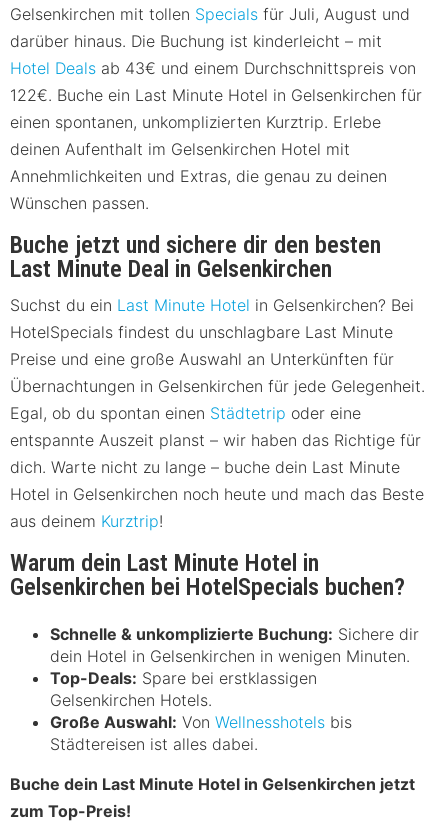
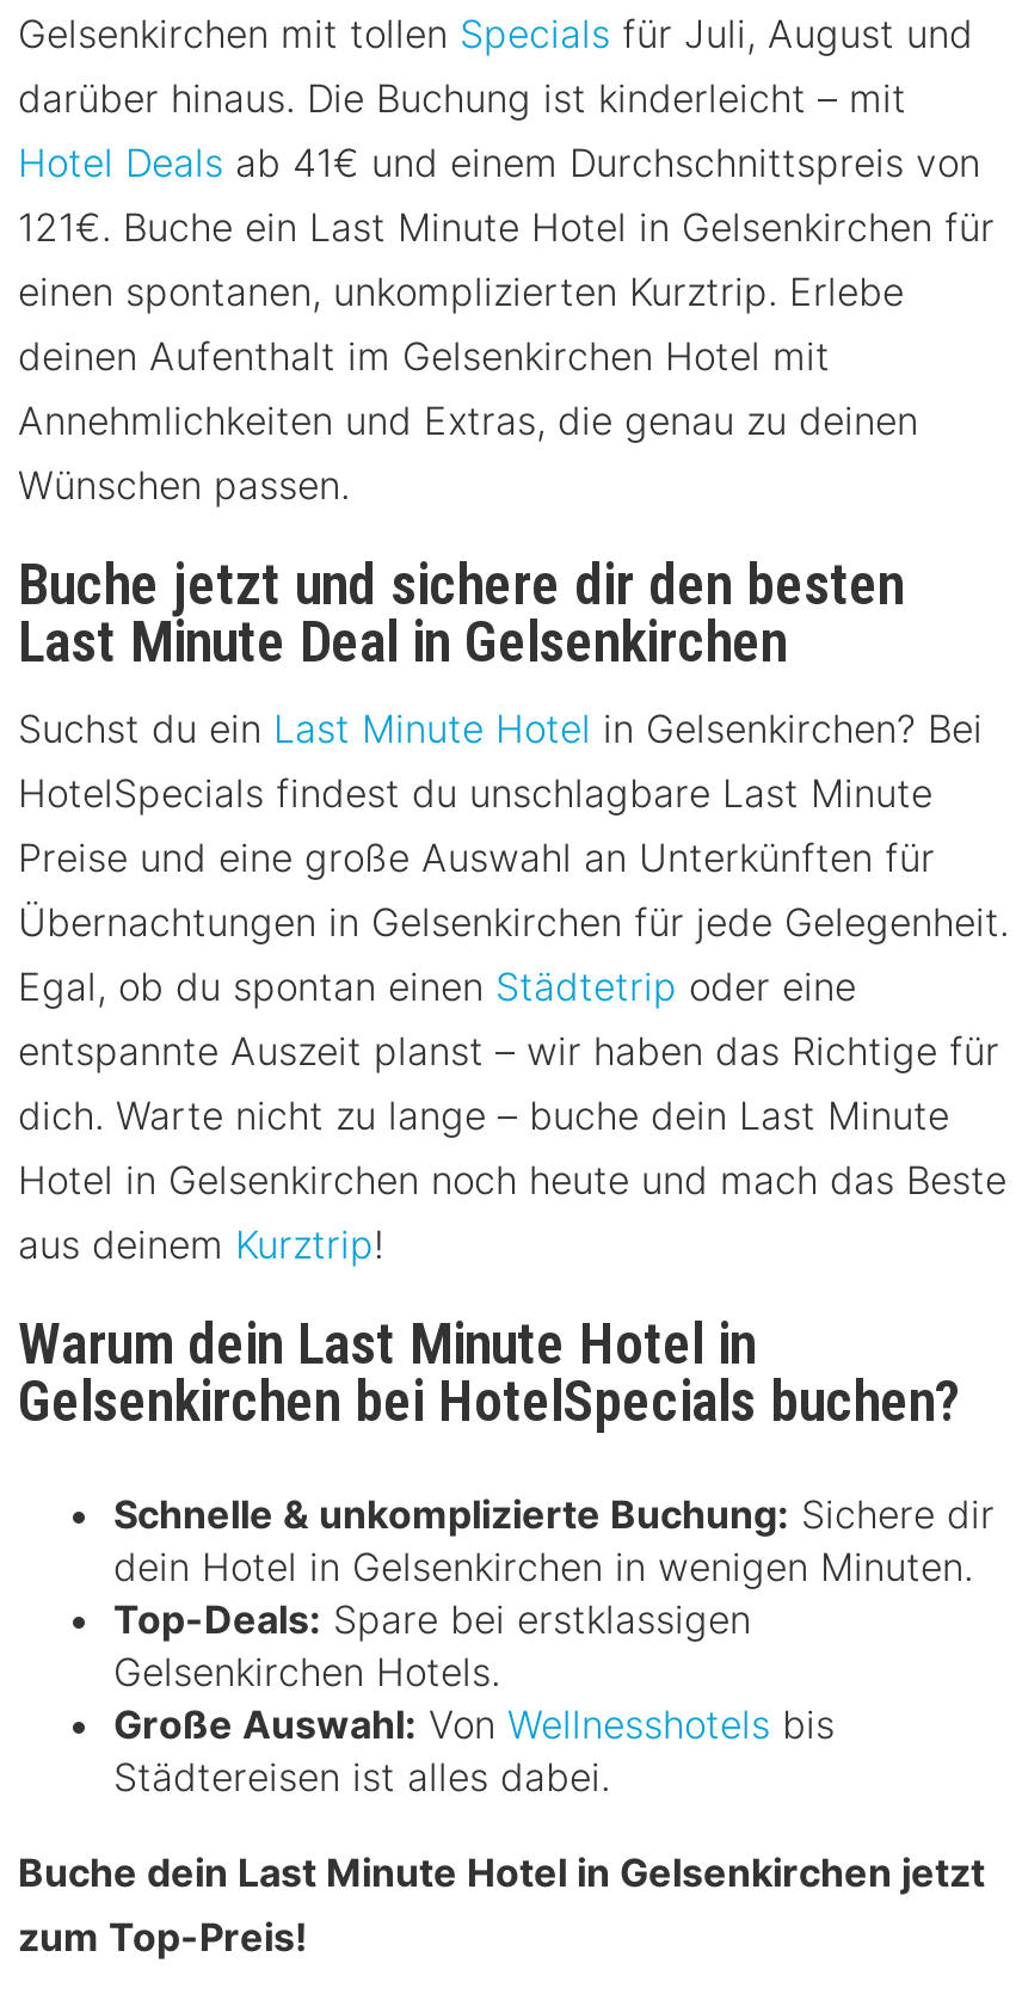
[10,58,416,78] Hotel Deals ab 43€ und einem Durchschnittspreis von -> [18,139,980,187] Hotel Deals ab 41€ und einem Durchschnittspreis von
[10,85,422,105] 122€. Buche ein Last Minute Hotel in Gelsenkirchen für -> [18,203,995,251] 121€. Buche ein Last Minute Hotel in Gelsenkirchen für

